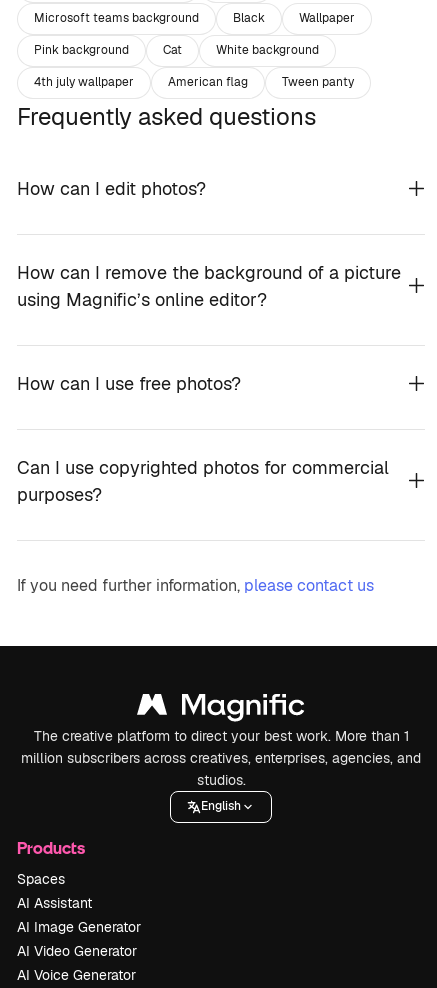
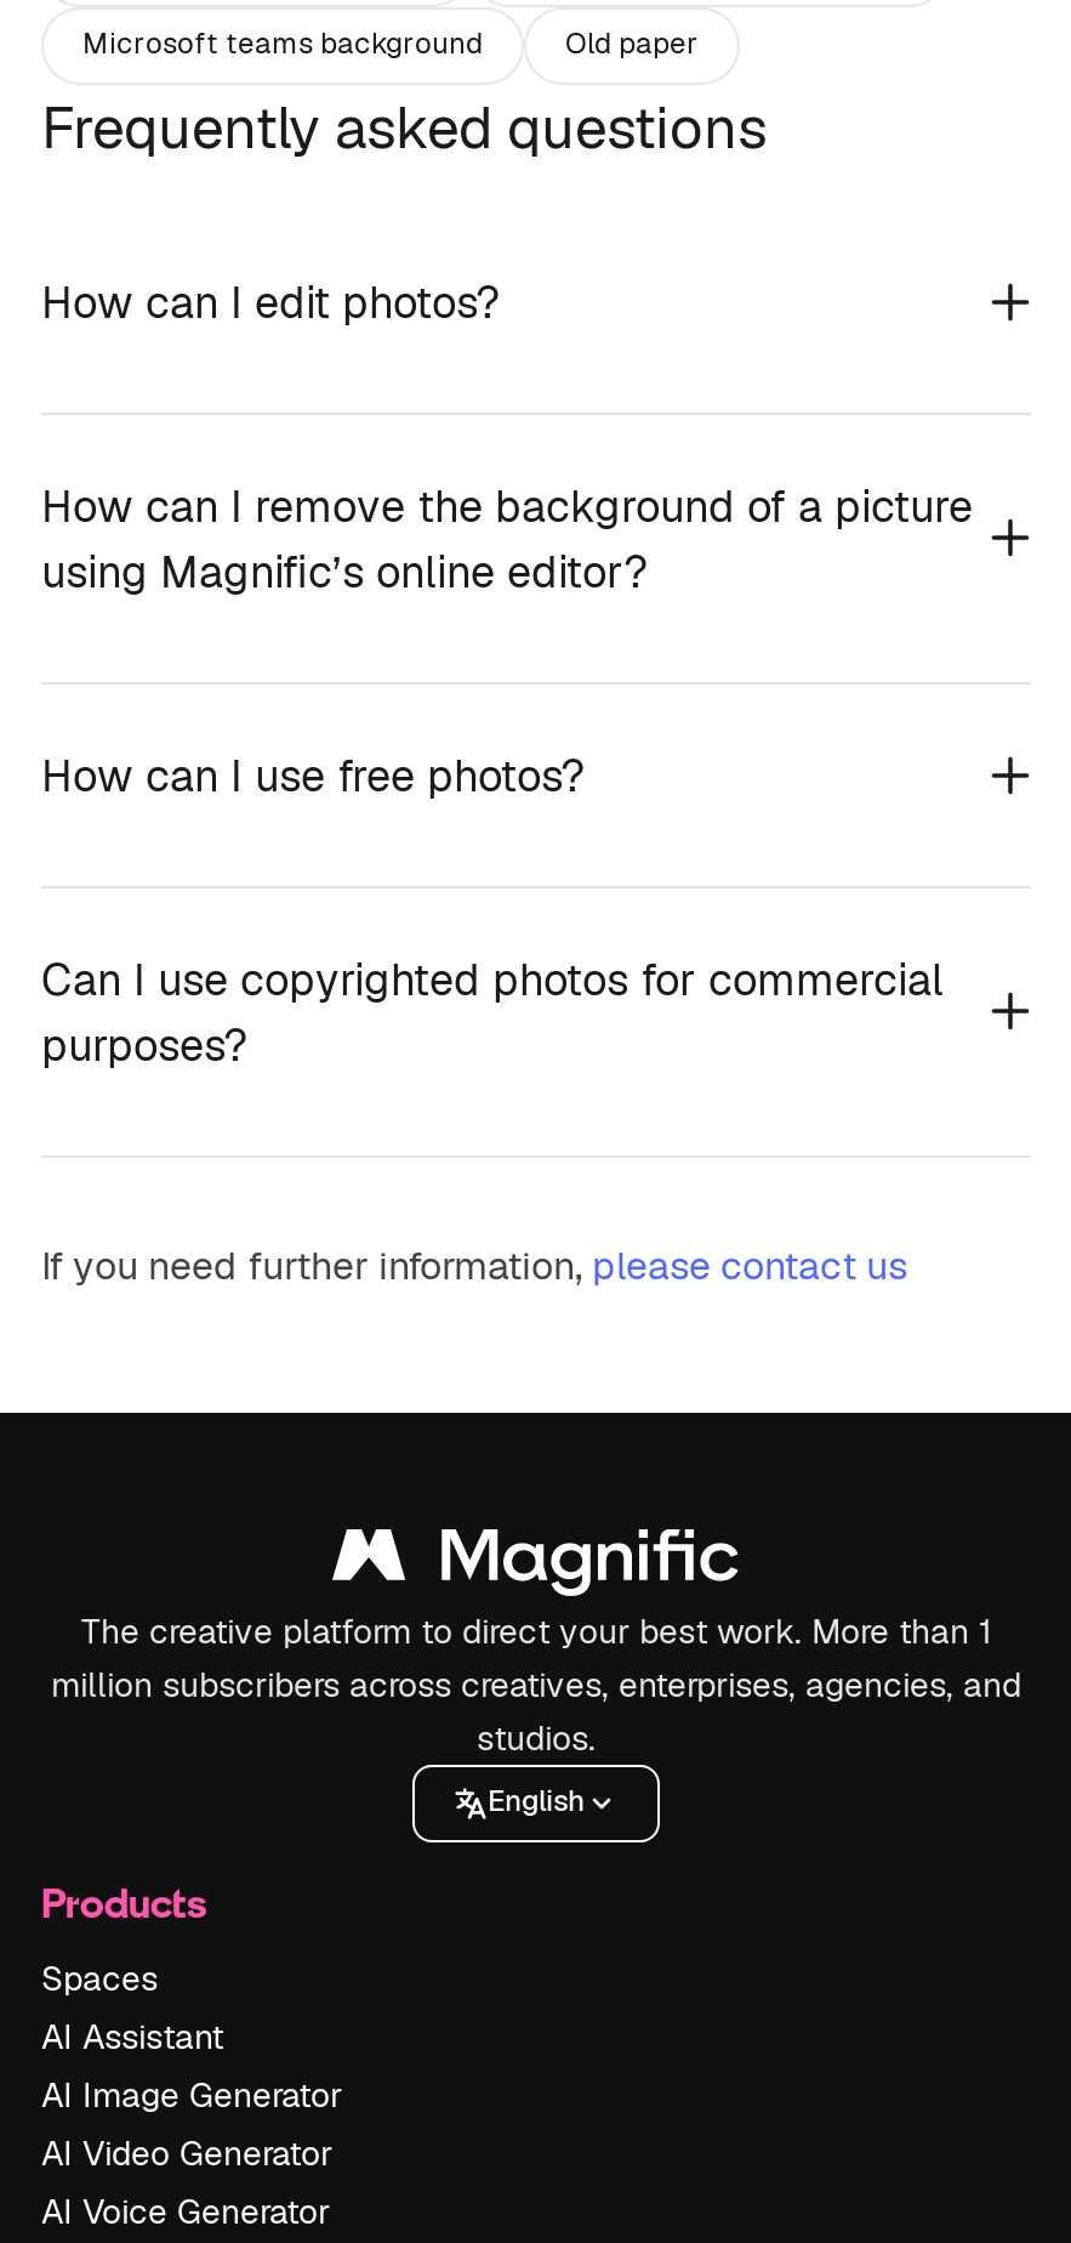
[34,10,355,90] Black | Wallpaper | Pink background | Cat | White background | 4th july wallpaper | American flag | Tween panty -> [565,25,699,64] Old paper

